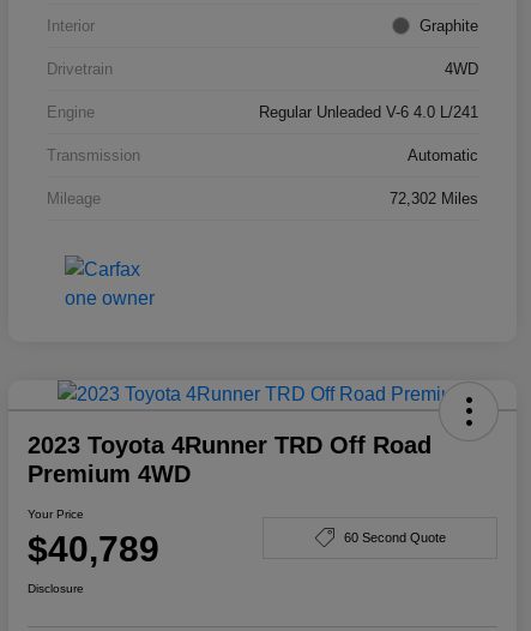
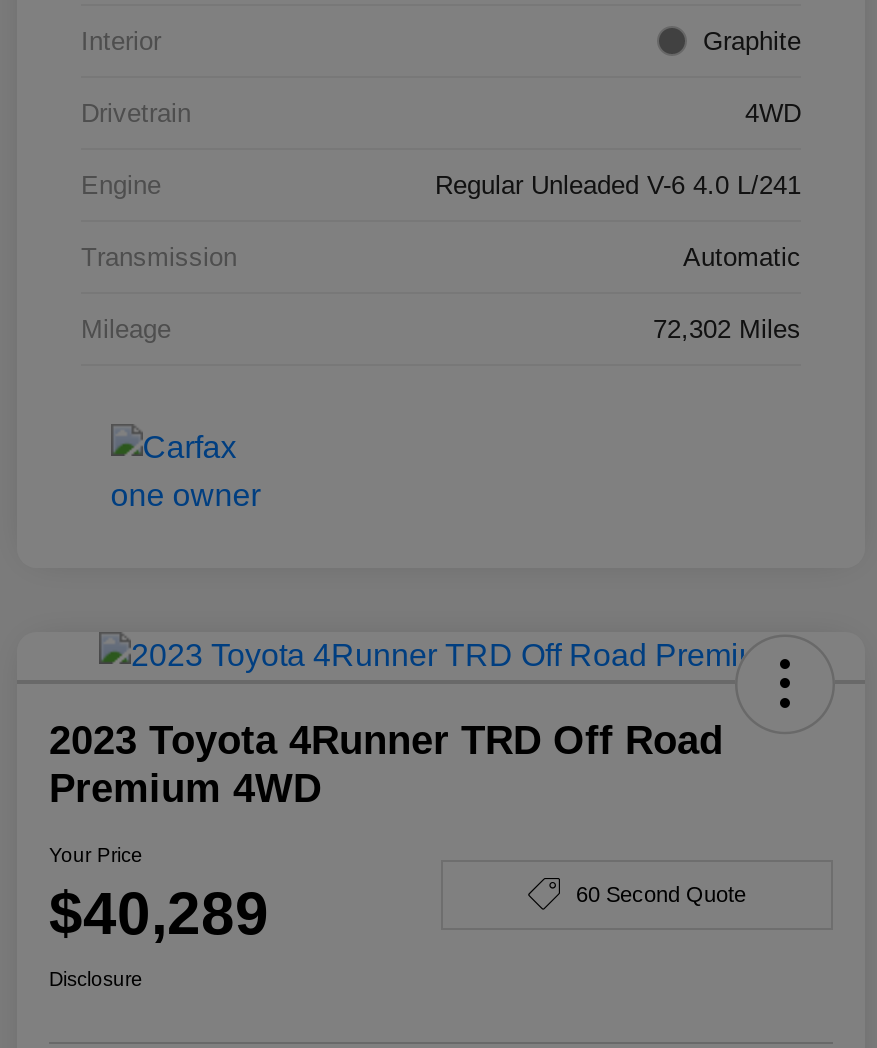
[28,529,159,569] $40,789 -> [49,881,269,947] $40,289

